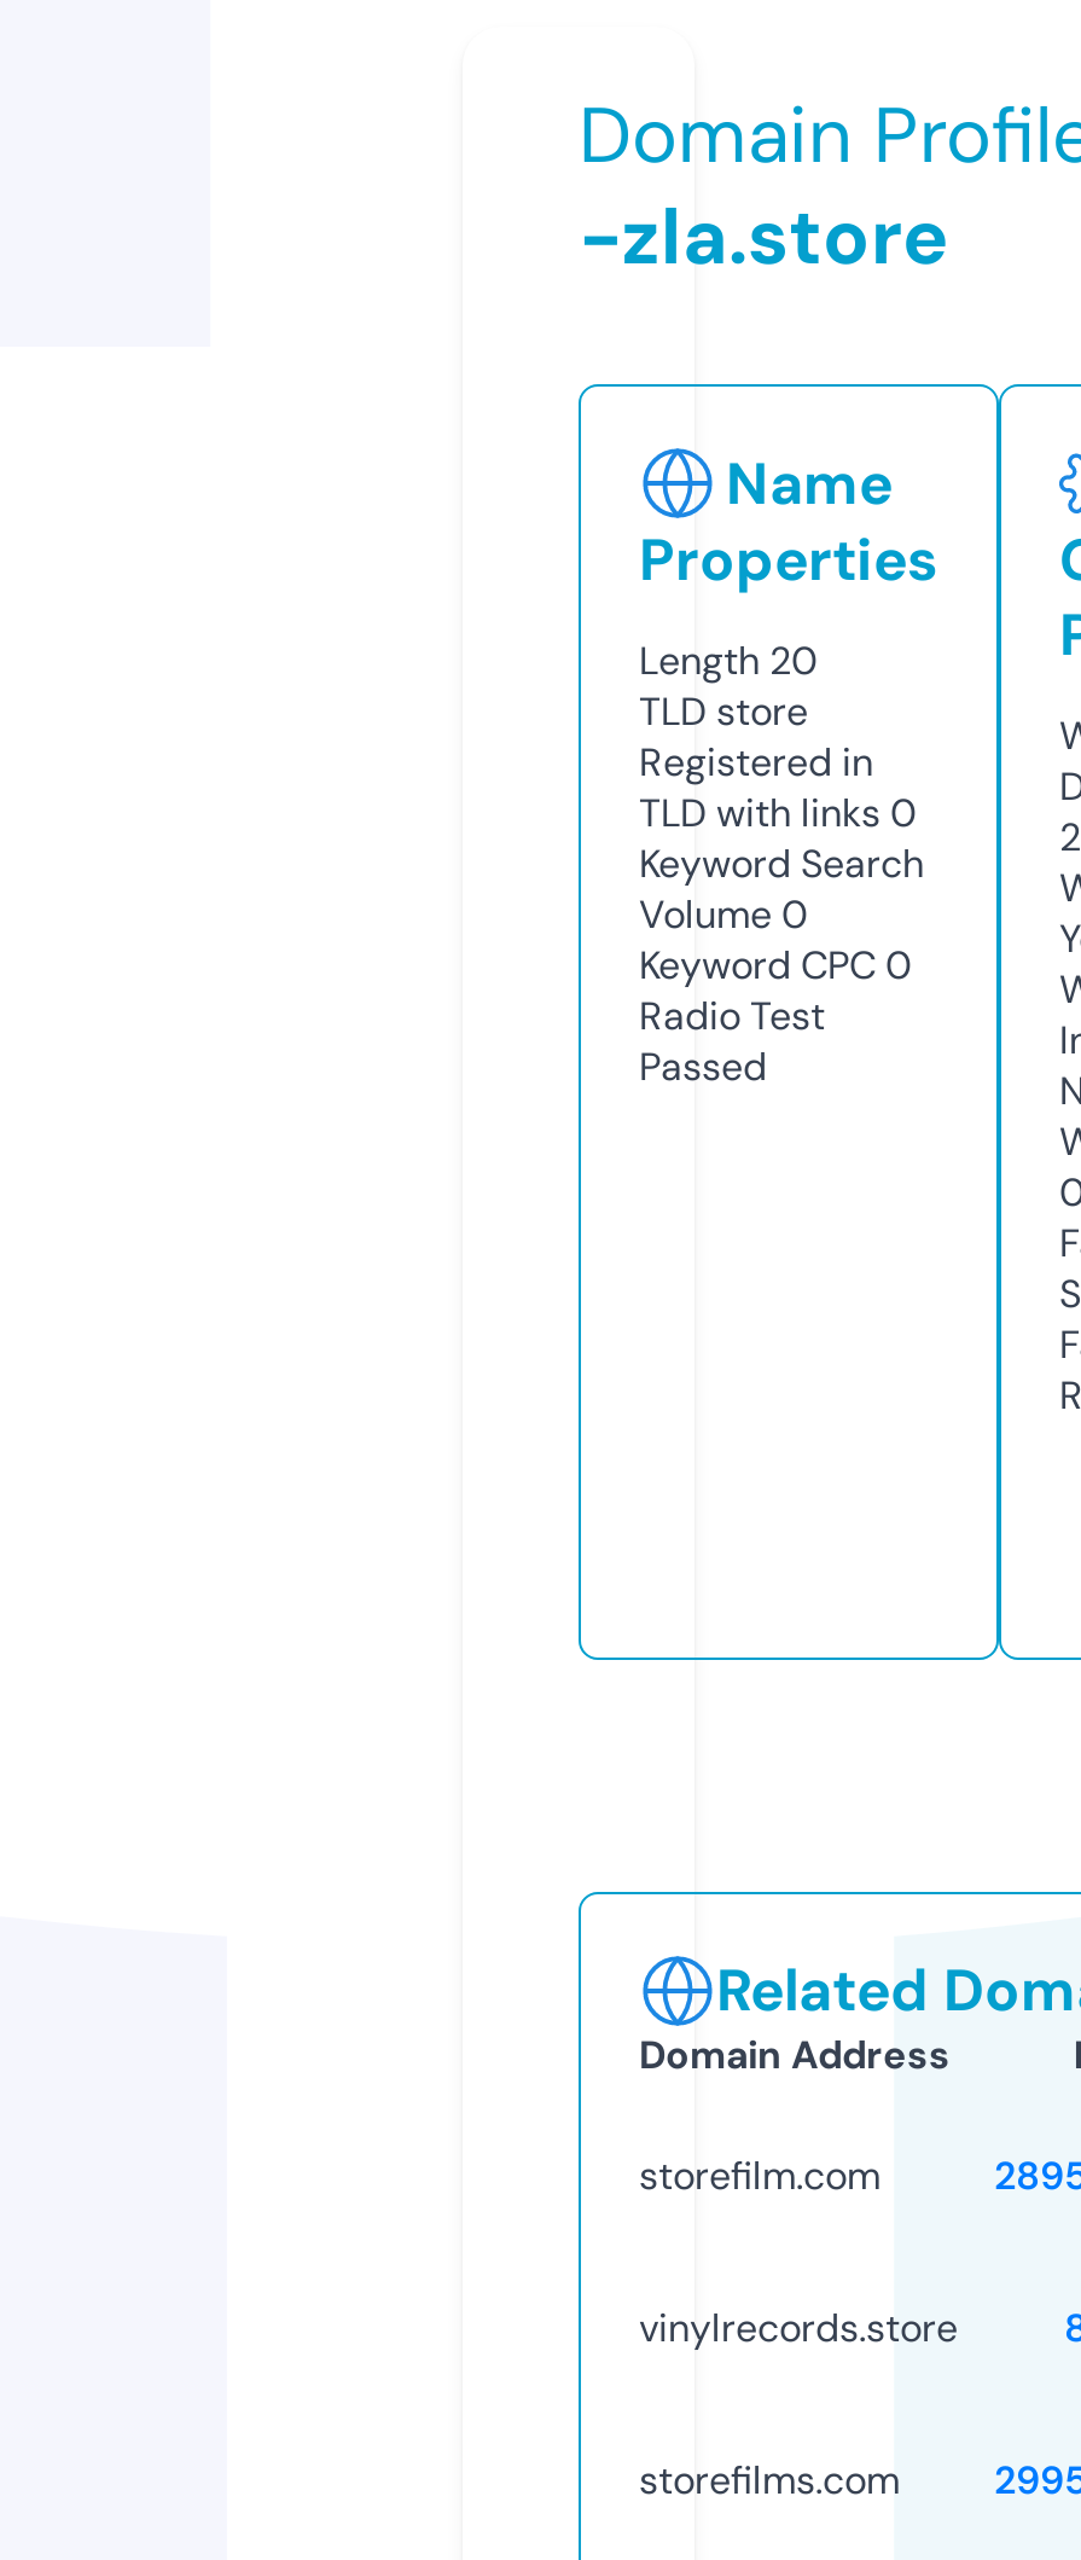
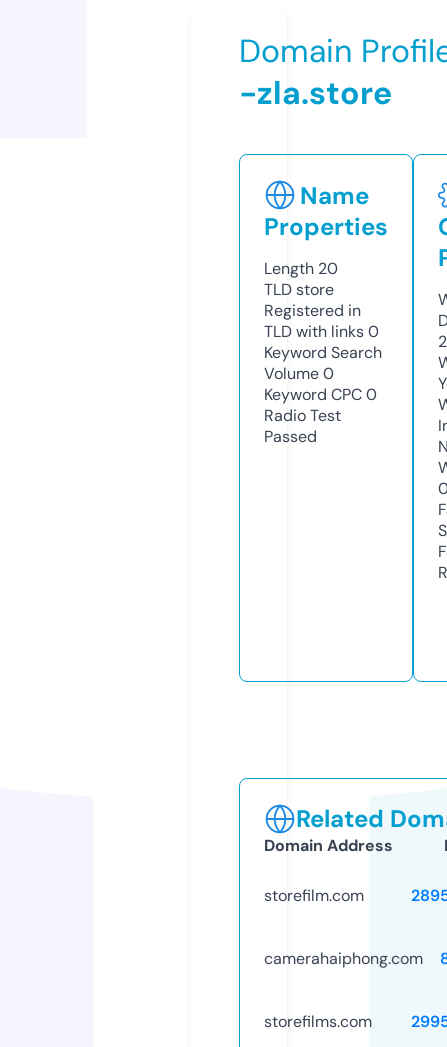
[639,2302,958,2353] vinylrecords.store -> [264,948,423,969] camerahaiphong.com

